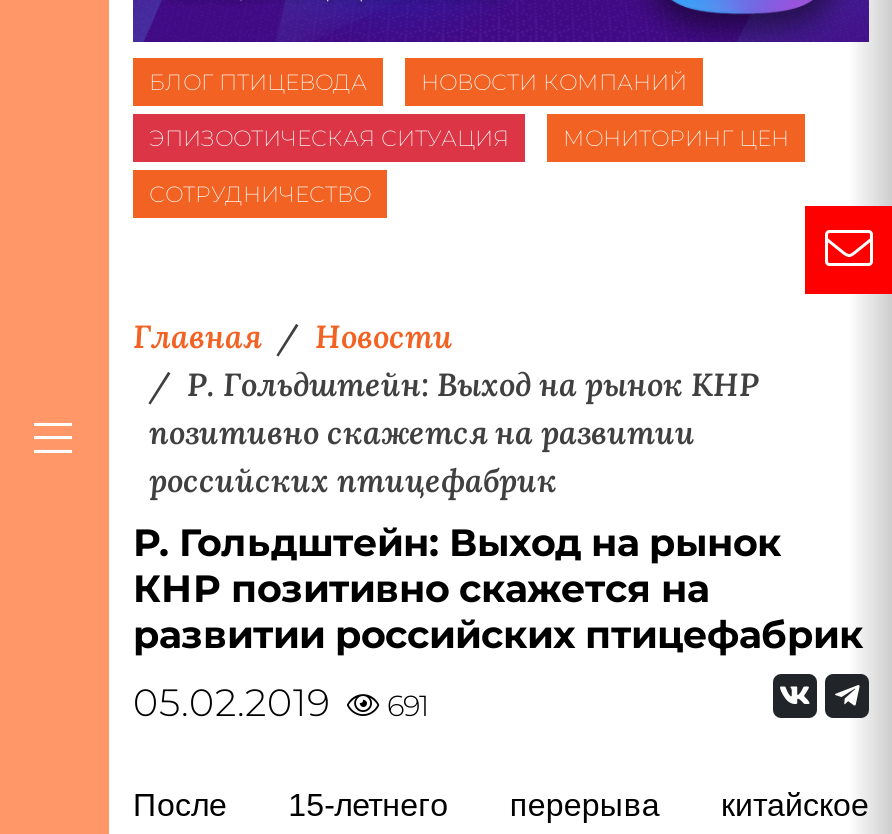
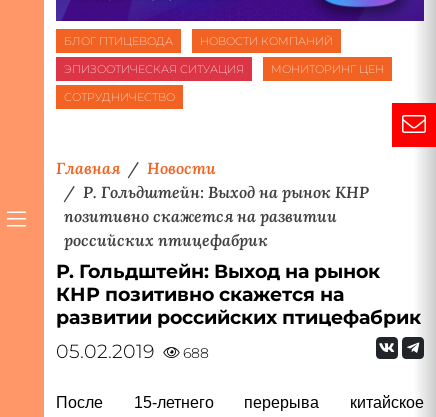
[133,678,429,726] 05.02.2019 691 -> [56,339,209,363] 05.02.2019 688

